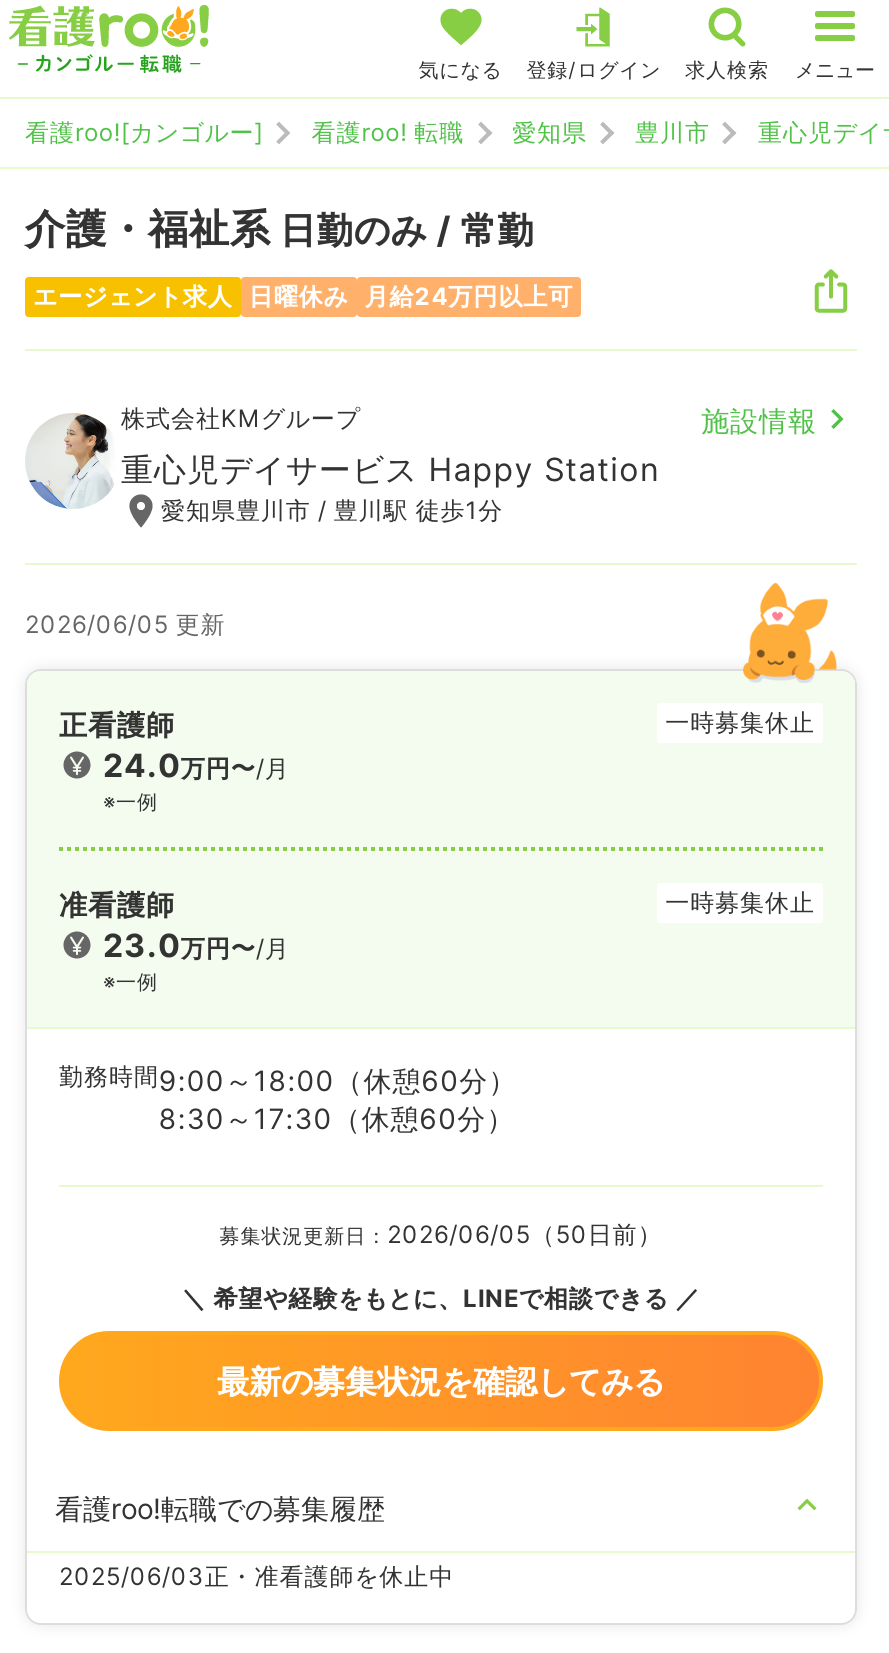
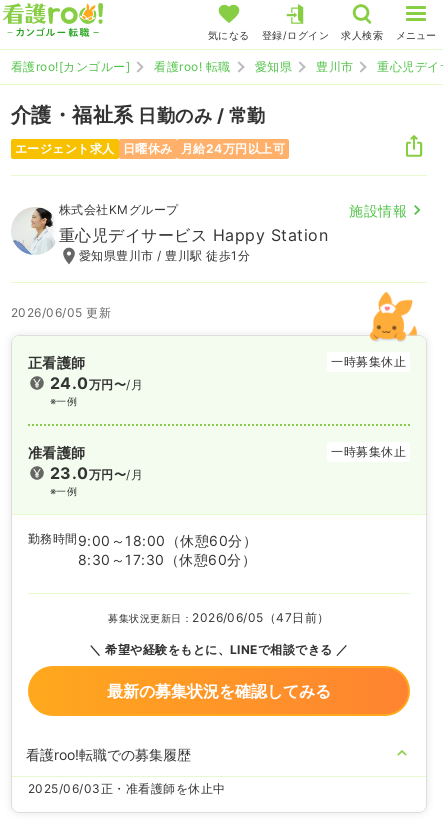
[219,1219,663,1249] 募集状況更新日：2026/06/05（50日前） -> [108,610,330,625] 募集状況更新日：2026/06/05（47日前）

